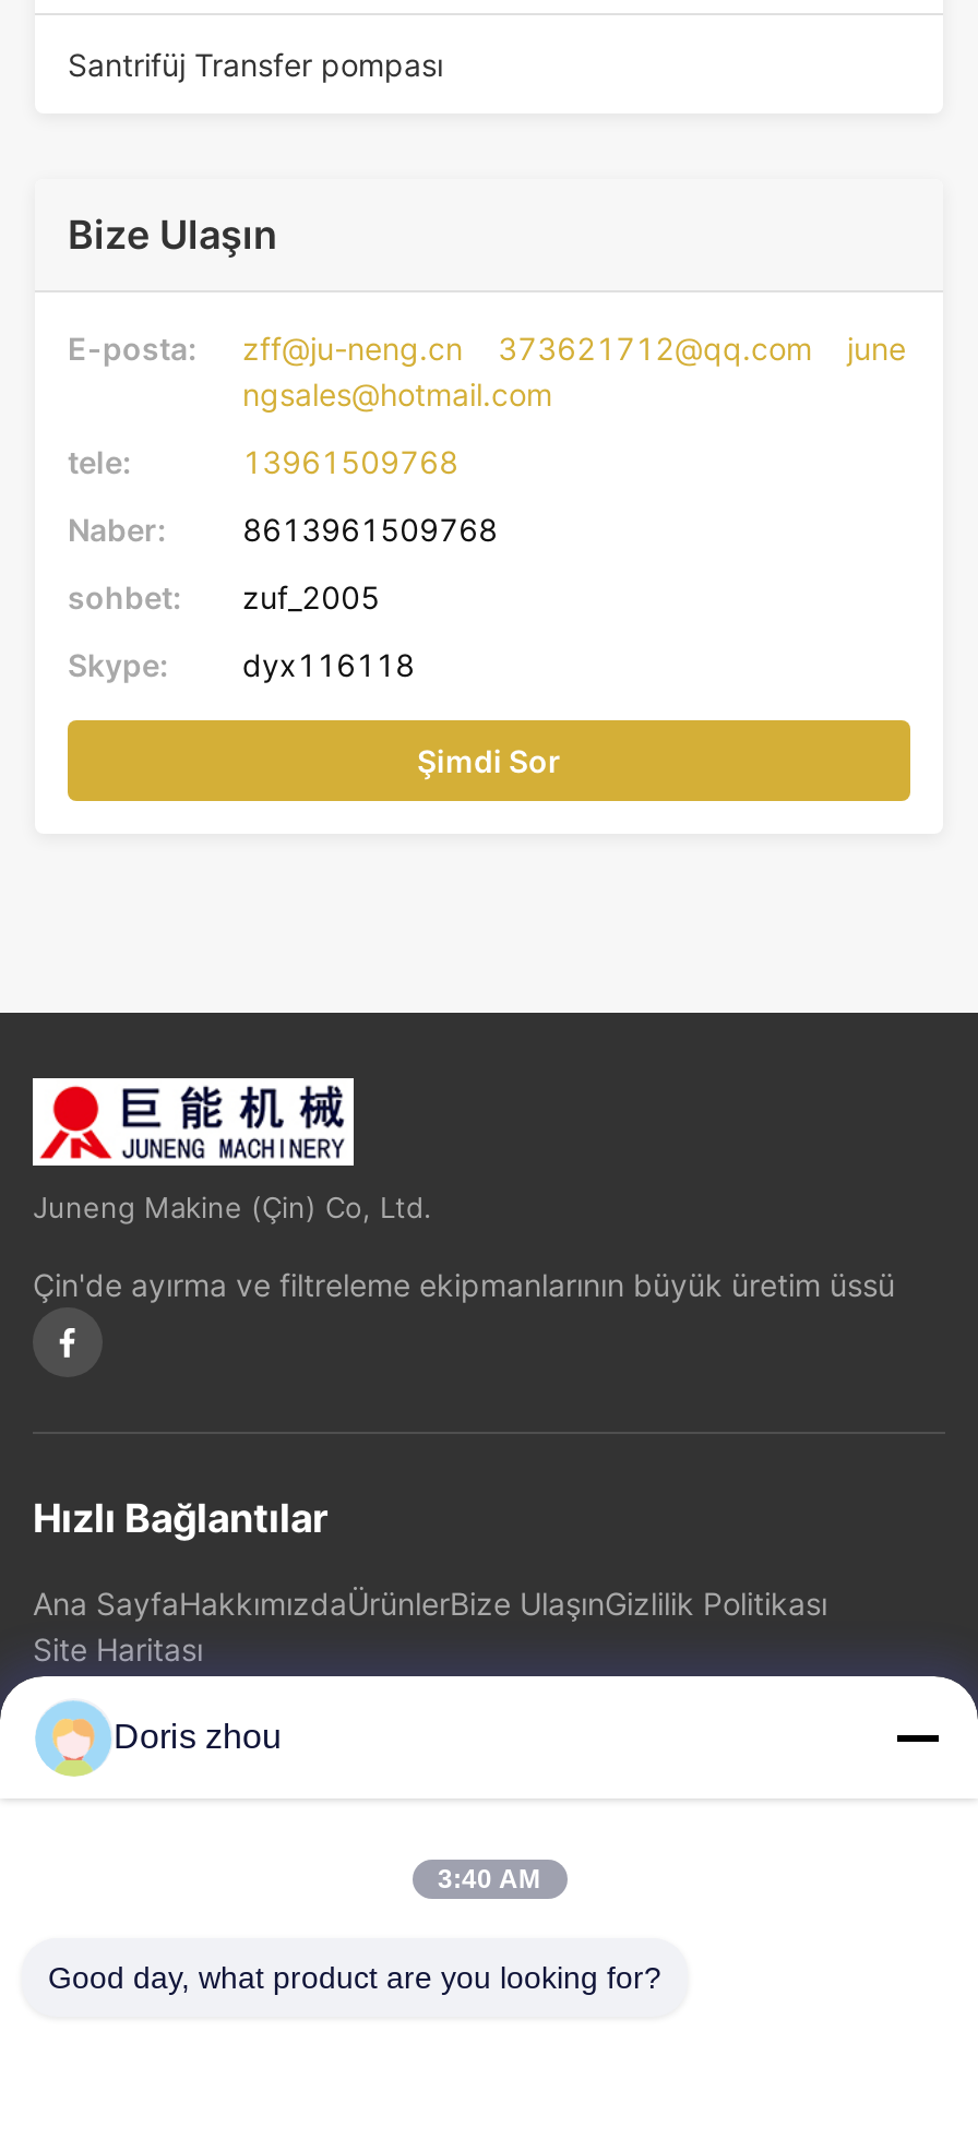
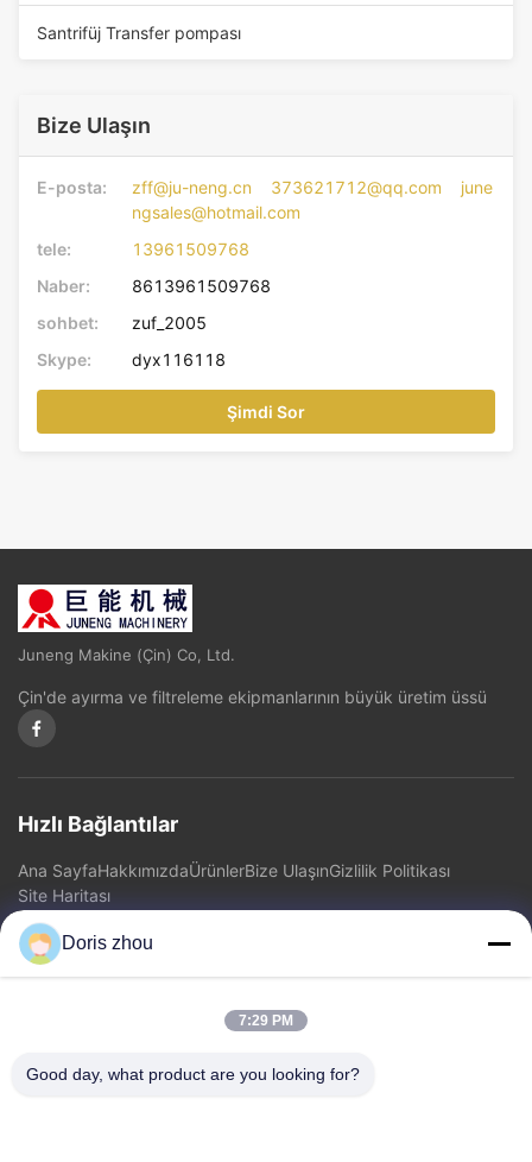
[438,1864,540,1895] 3:40 AM -> [239,1012,293,1029] 7:29 PM

